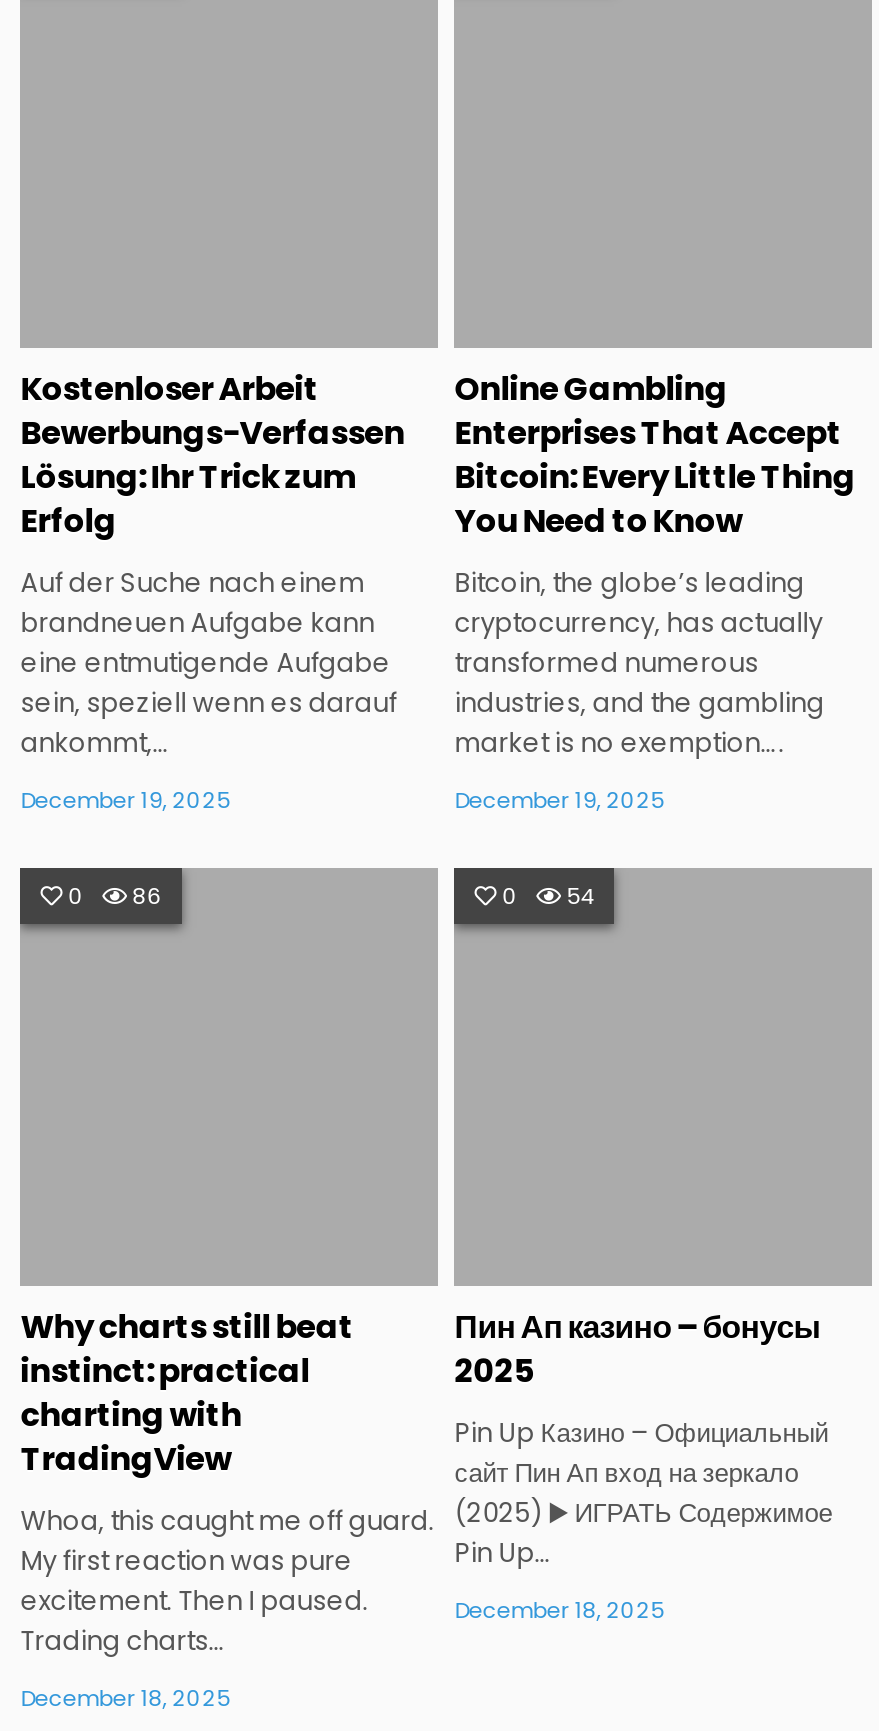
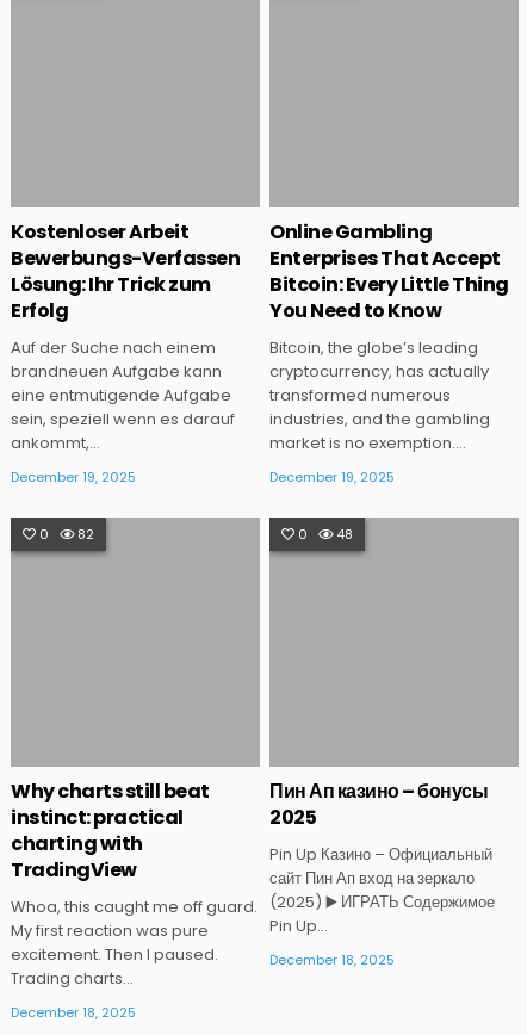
[68,880,162,912] 0 86 -> [40,525,94,544] 0 82
[502,880,594,912] 0 54 -> [298,525,353,544] 0 48

